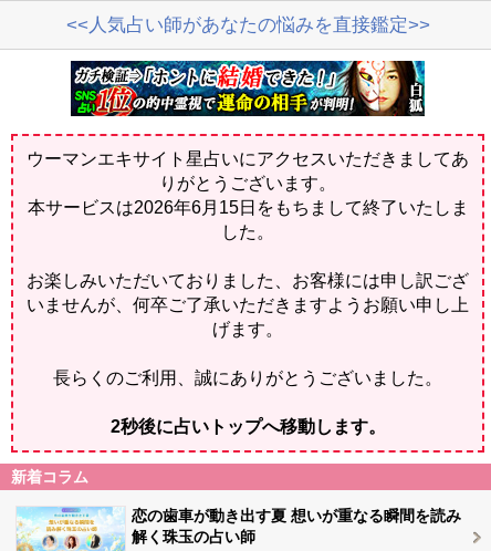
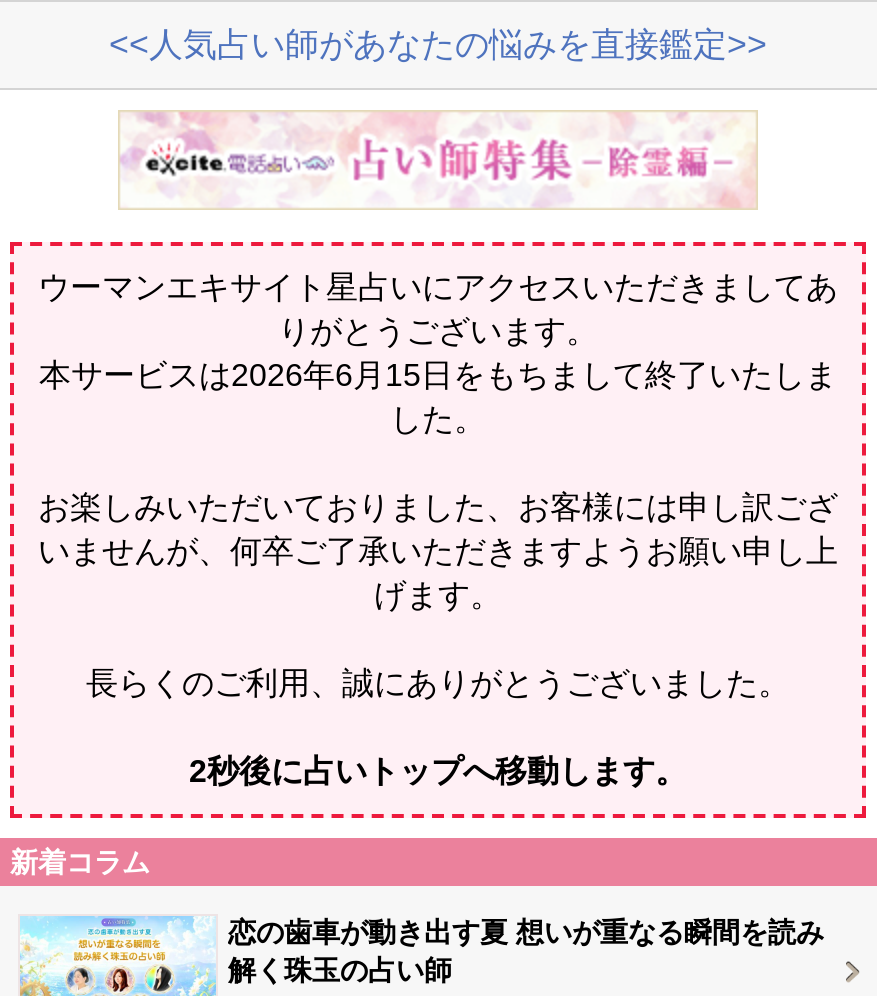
[70,60,426,117] [image] -> [118,110,758,210] [image]

